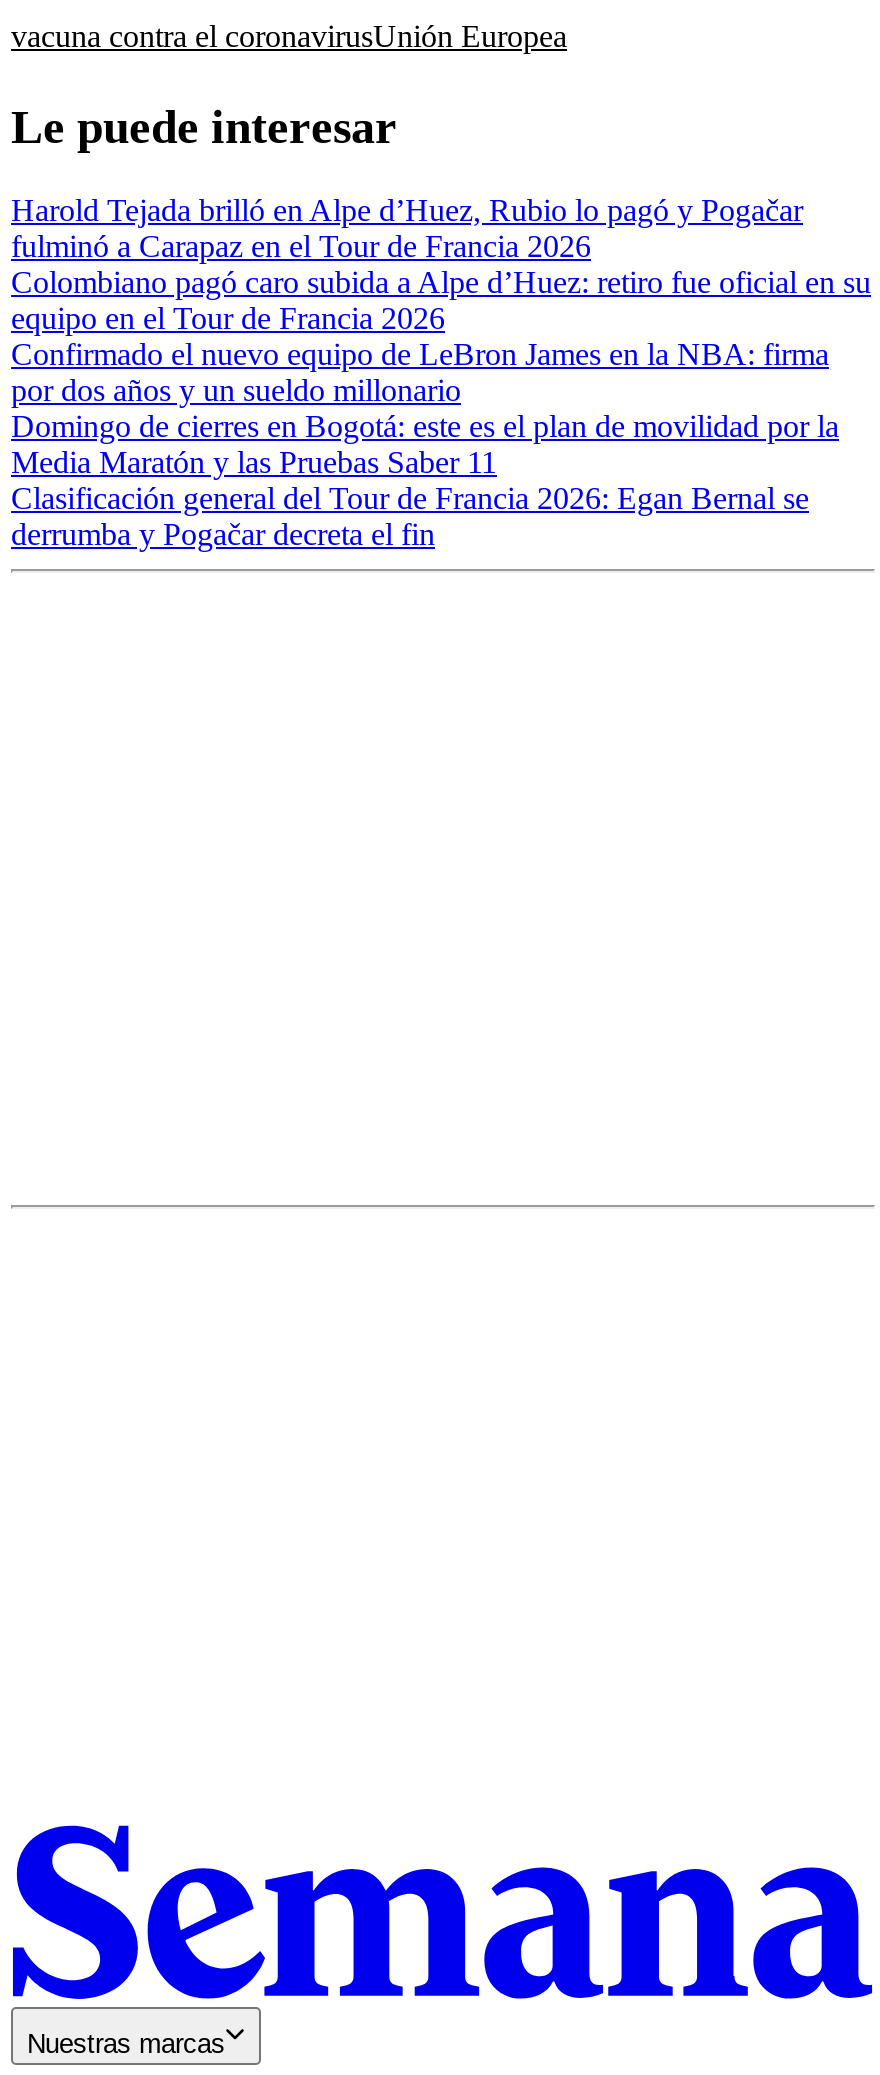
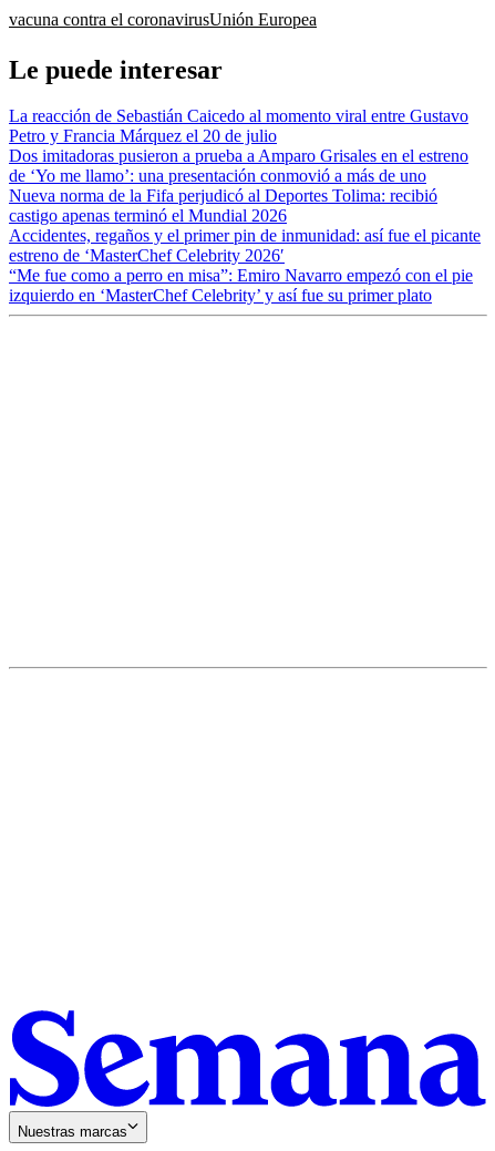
[11,194,871,552] Harold Tejada brilló en Alpe d’Huez, Rubio lo pagó y Pogačar | fulminó a Carapaz en el Tour de Francia 2026 | Colombiano pagó caro subida a Alpe d’Huez: retiro fue oficial en su | equipo en el Tour de Francia 2026 | Confirmado el nuevo equipo de LeBron James en la NBA: firma | por dos años y un sueldo millonario | Domingo de cierres en Bogotá: este es el plan de movilidad por la | Media Maratón y las Pruebas Saber 11 | Clasificación general del Tour de Francia 2026: Egan Bernal se | derrumba y Pogačar decreta el fin -> [9,107,481,305] La reacción de Sebastián Caicedo al momento viral entre Gustavo | Petro y Francia Márquez el 20 de julio | Dos imitadoras pusieron a prueba a Amparo Grisales en el estreno | de ‘Yo me llamo’: una presentación conmovió a más de uno | Nueva norma de la Fifa perjudicó al Deportes Tolima: recibió | castigo apenas terminó el Mundial 2026 | Accidentes, regaños y el primer pin de inmunidad: así fue el picante | estreno de ‘MasterChef Celebrity 2026′ | “Me fue como a perro en misa”: Emiro Navarro empezó con el pie | izquierdo en ‘MasterChef Celebrity’ y así fue su primer plato

